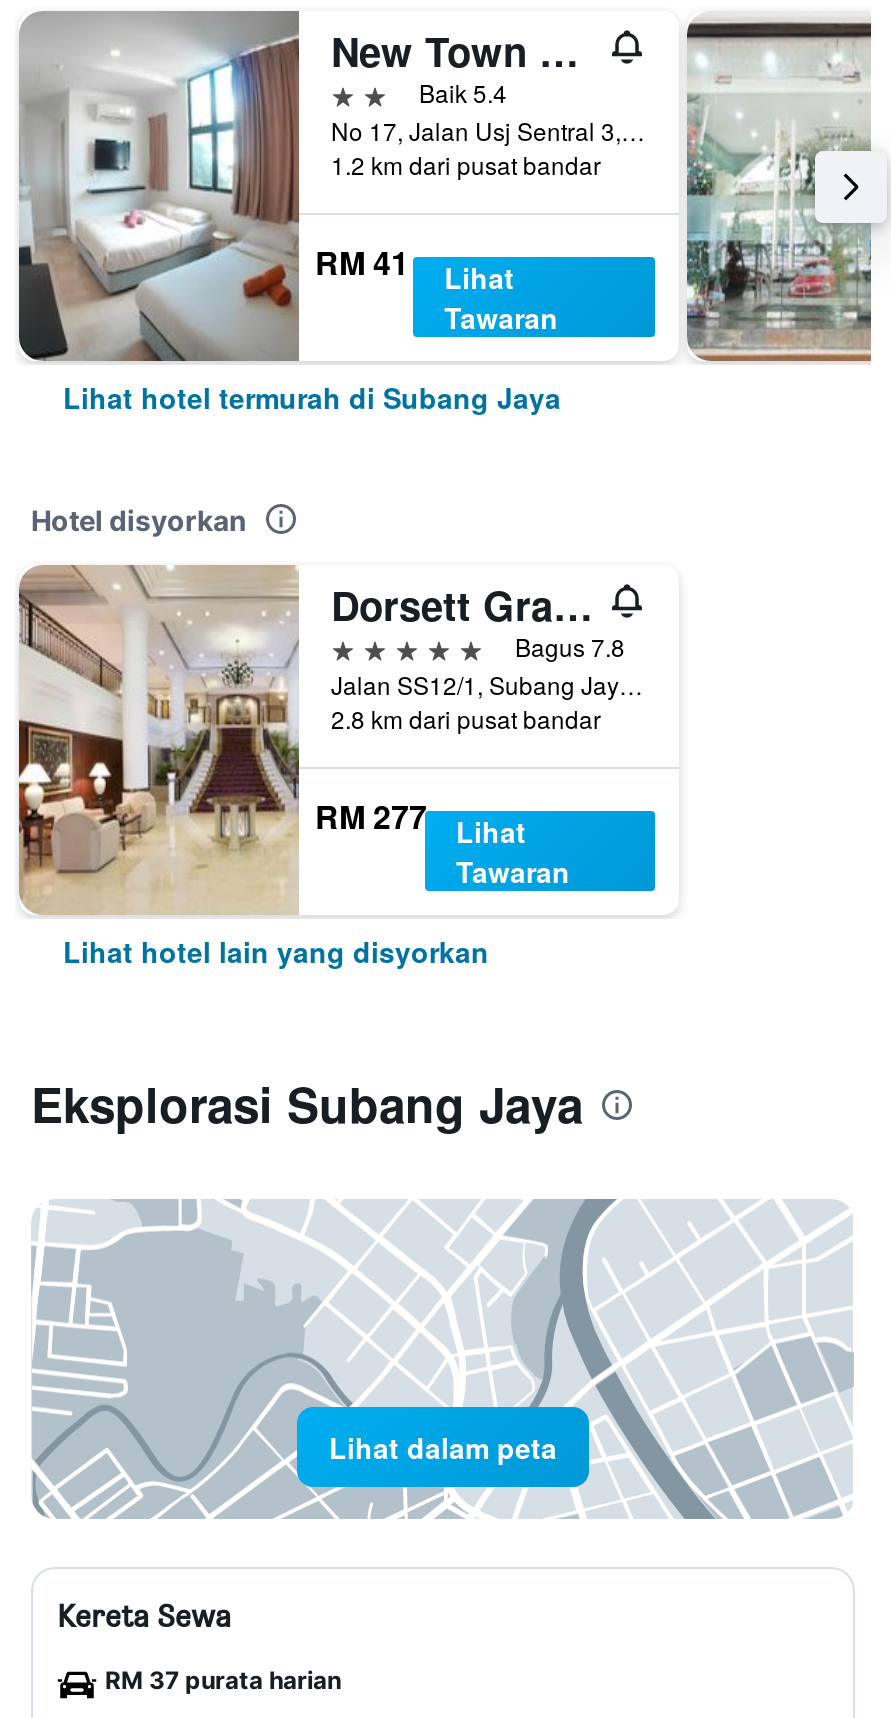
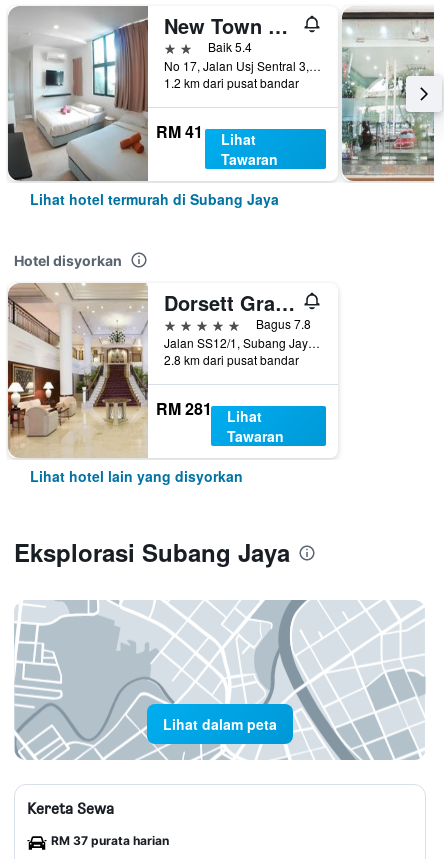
[315,794,526,851] RM 277 Lihat -> [156,397,261,426] RM 281 Lihat

